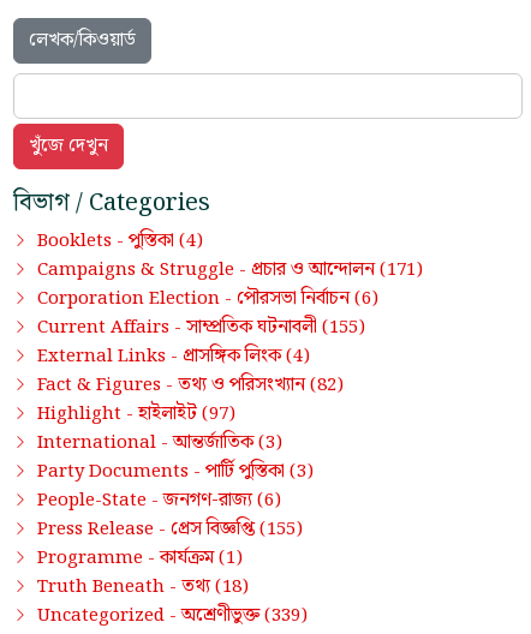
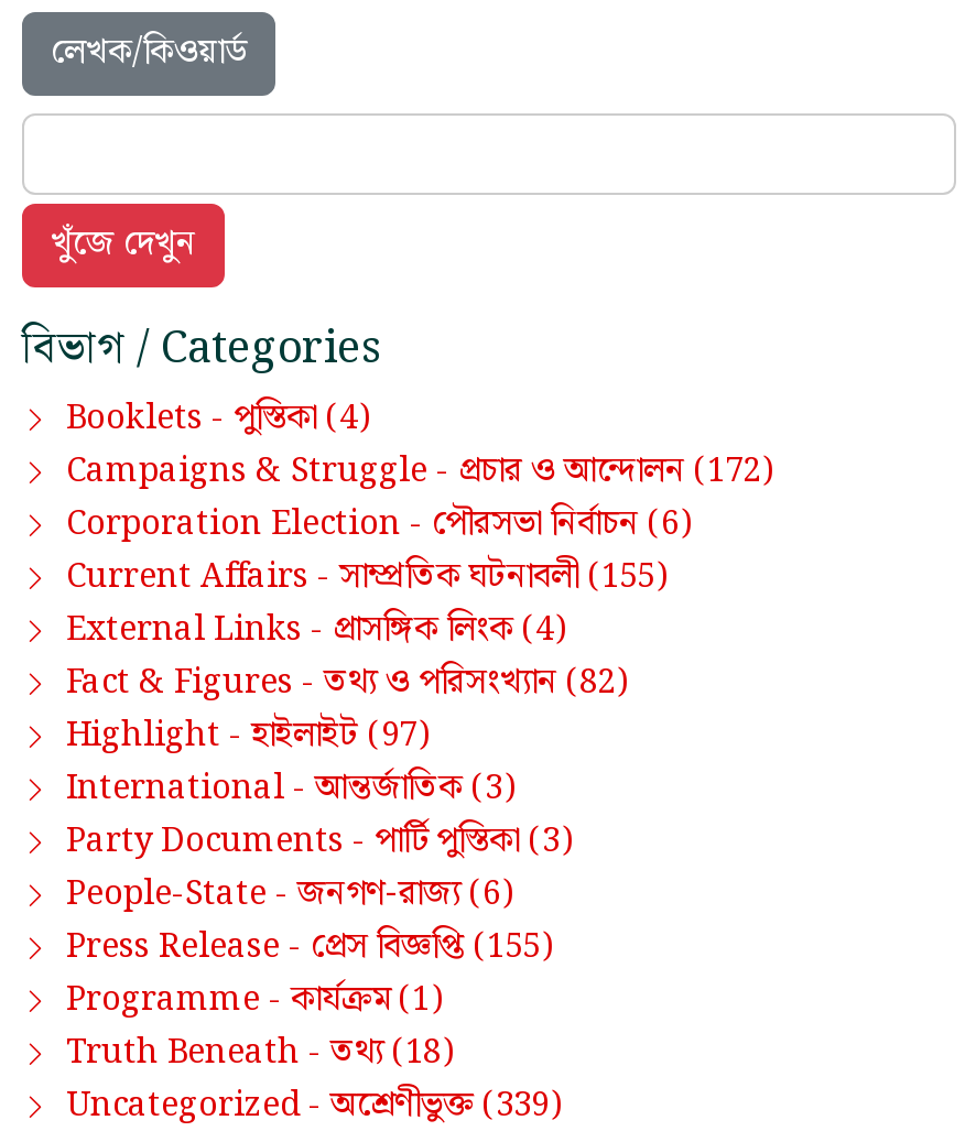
[37,254,423,284] Campaigns & Struggle - প্রচার ও আন্দোলন (171) -> [66,445,773,500] Campaigns & Struggle - প্রচার ও আন্দোলন (172)

